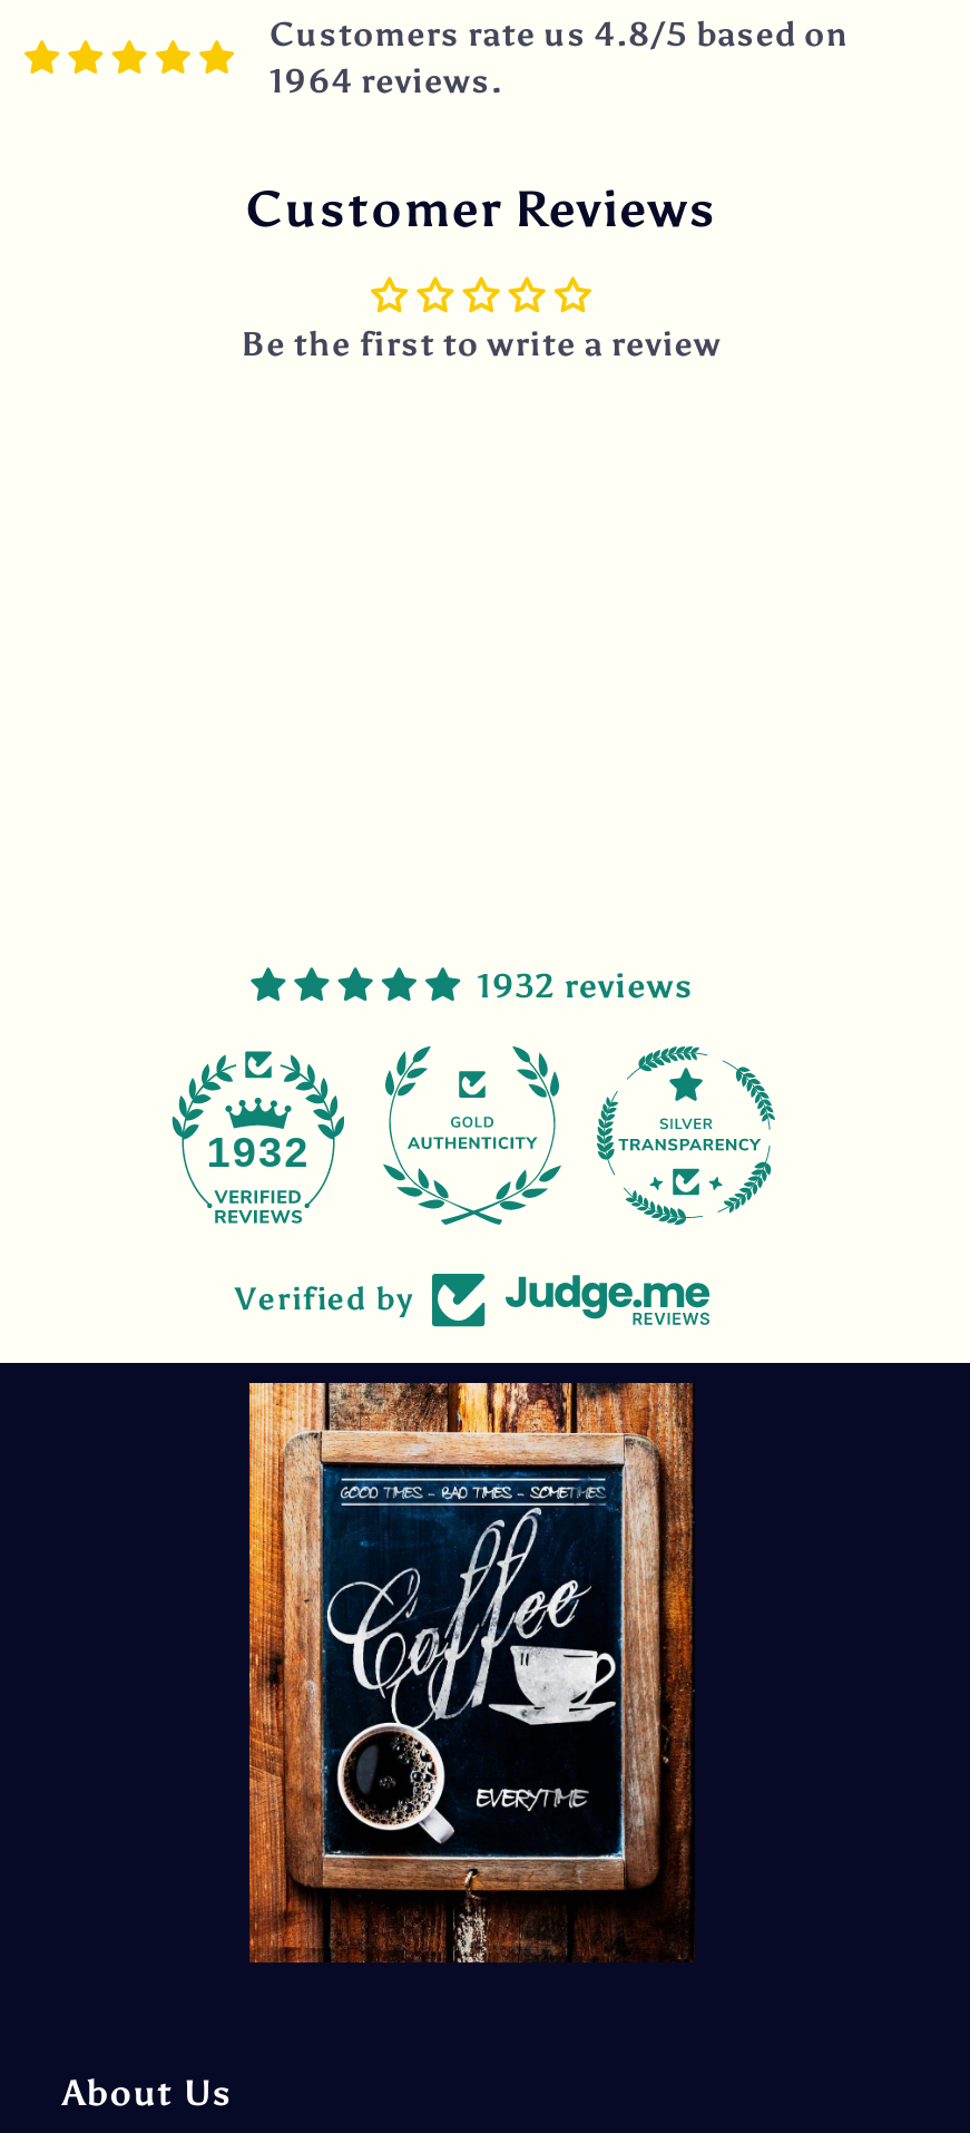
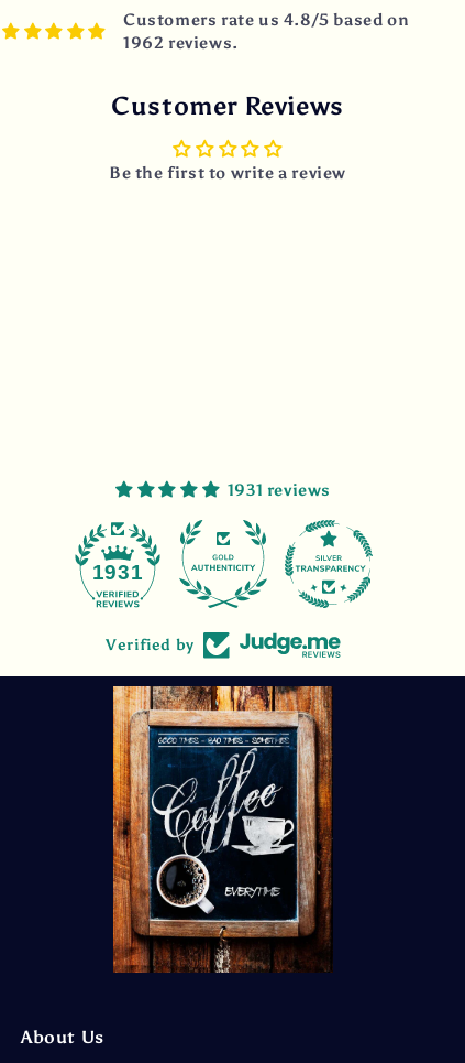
[270,62,503,102] 1964 reviews. -> [123,33,238,53] 1962 reviews.
[477,967,694,1007] 1932 reviews -> [227,481,331,501] 1931 reviews
[207,1130,310,1177] 1932 -> [92,561,143,584] 1931

